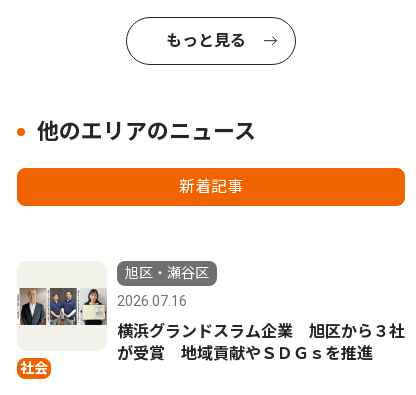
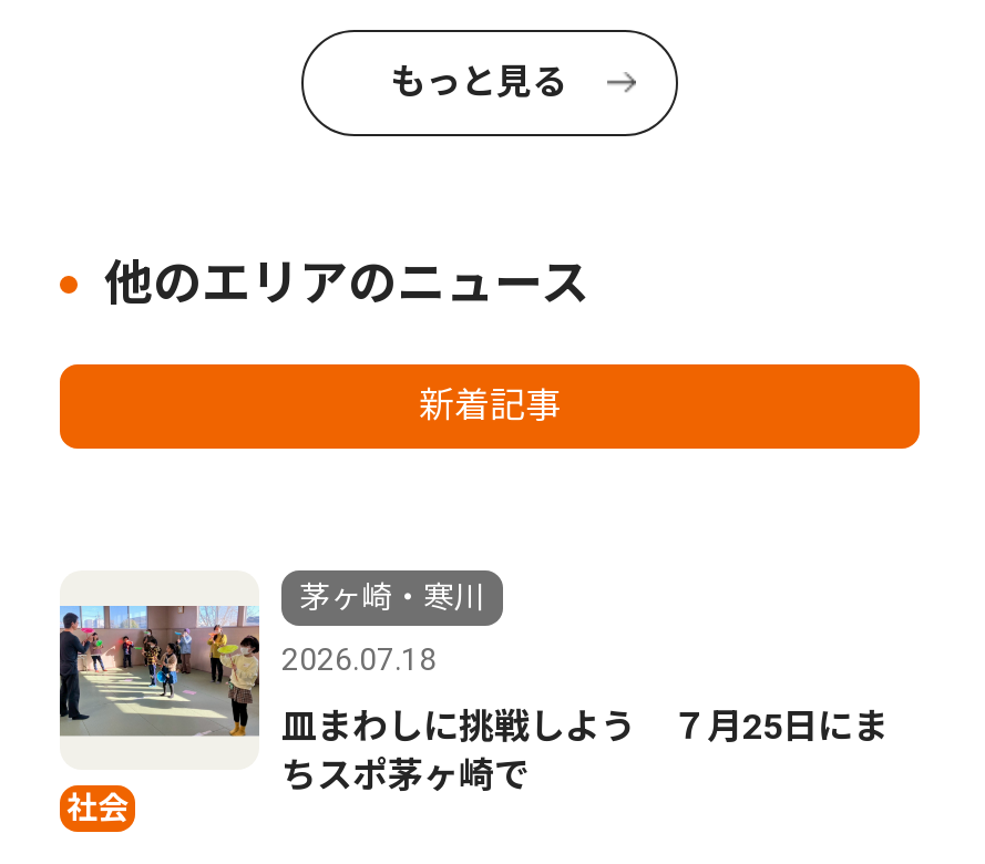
[125,265,209,281] 旭区・瀬谷区 -> [299,580,485,616] 茅ヶ崎・寒川
[17,277,187,336] [image] | 2026.07.16 -> [58,604,437,739] [image] | 2026.07.18
[117,322,405,363] 横浜グランドスラム企業 旭区から３社 | が受賞 地域貢献やＳＤＧｓを推進 -> [281,706,889,797] 皿まわしに挑戦しよう ７月25日にま | ちスポ茅ヶ崎で

